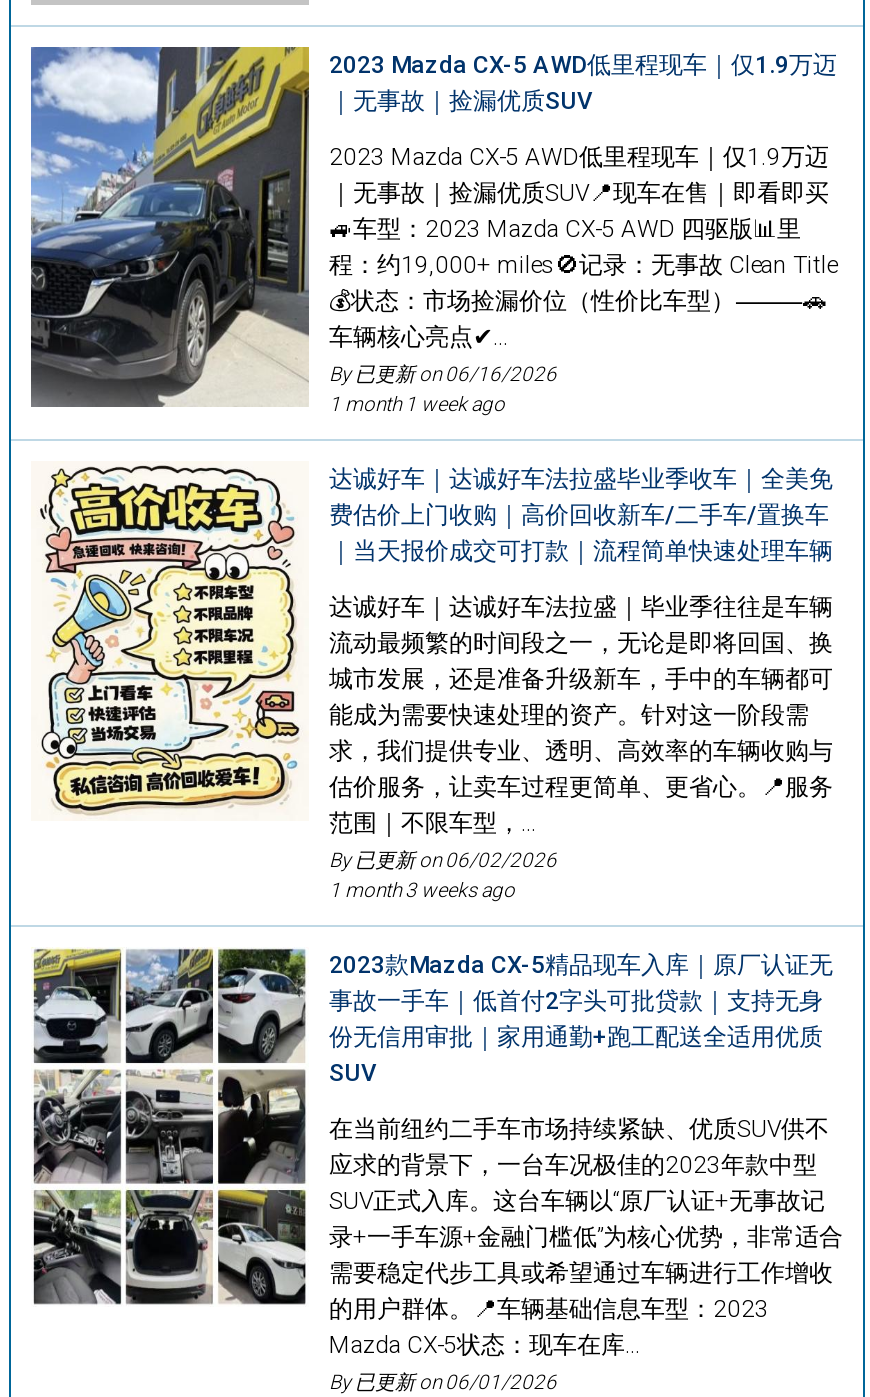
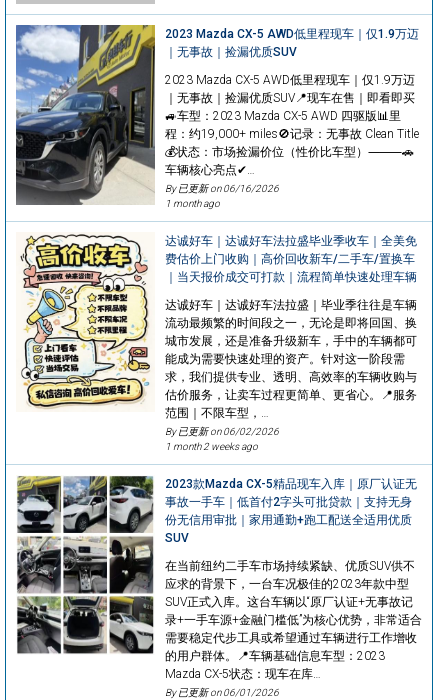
[329,392,505,414] 1 month 1 week ago -> [165,198,220,209] 1 month ago
[329,878,515,900] 1 month 3 weeks ago -> [165,441,258,452] 1 month 2 weeks ago

